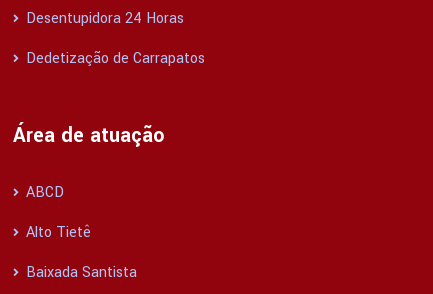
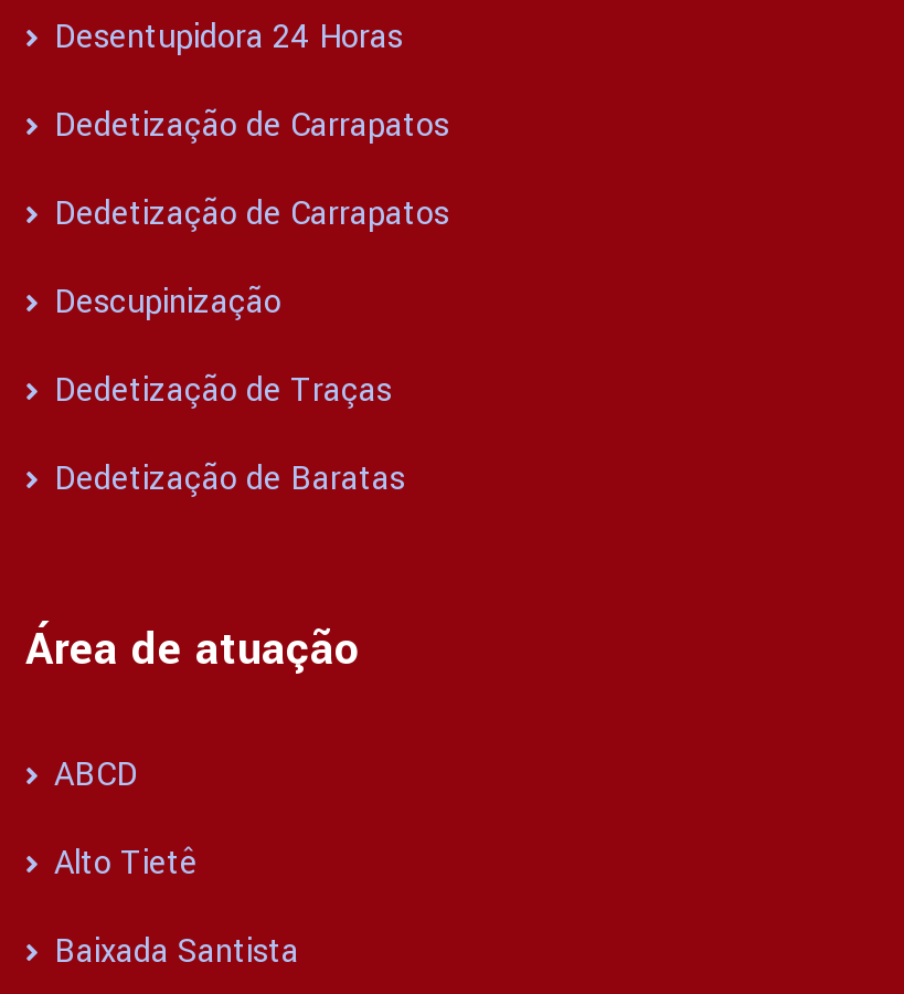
none -> [45,192,449,503] Dedetização de Carrapatos | Descupinização | Dedetização de Traças | Dedetização de Baratas

